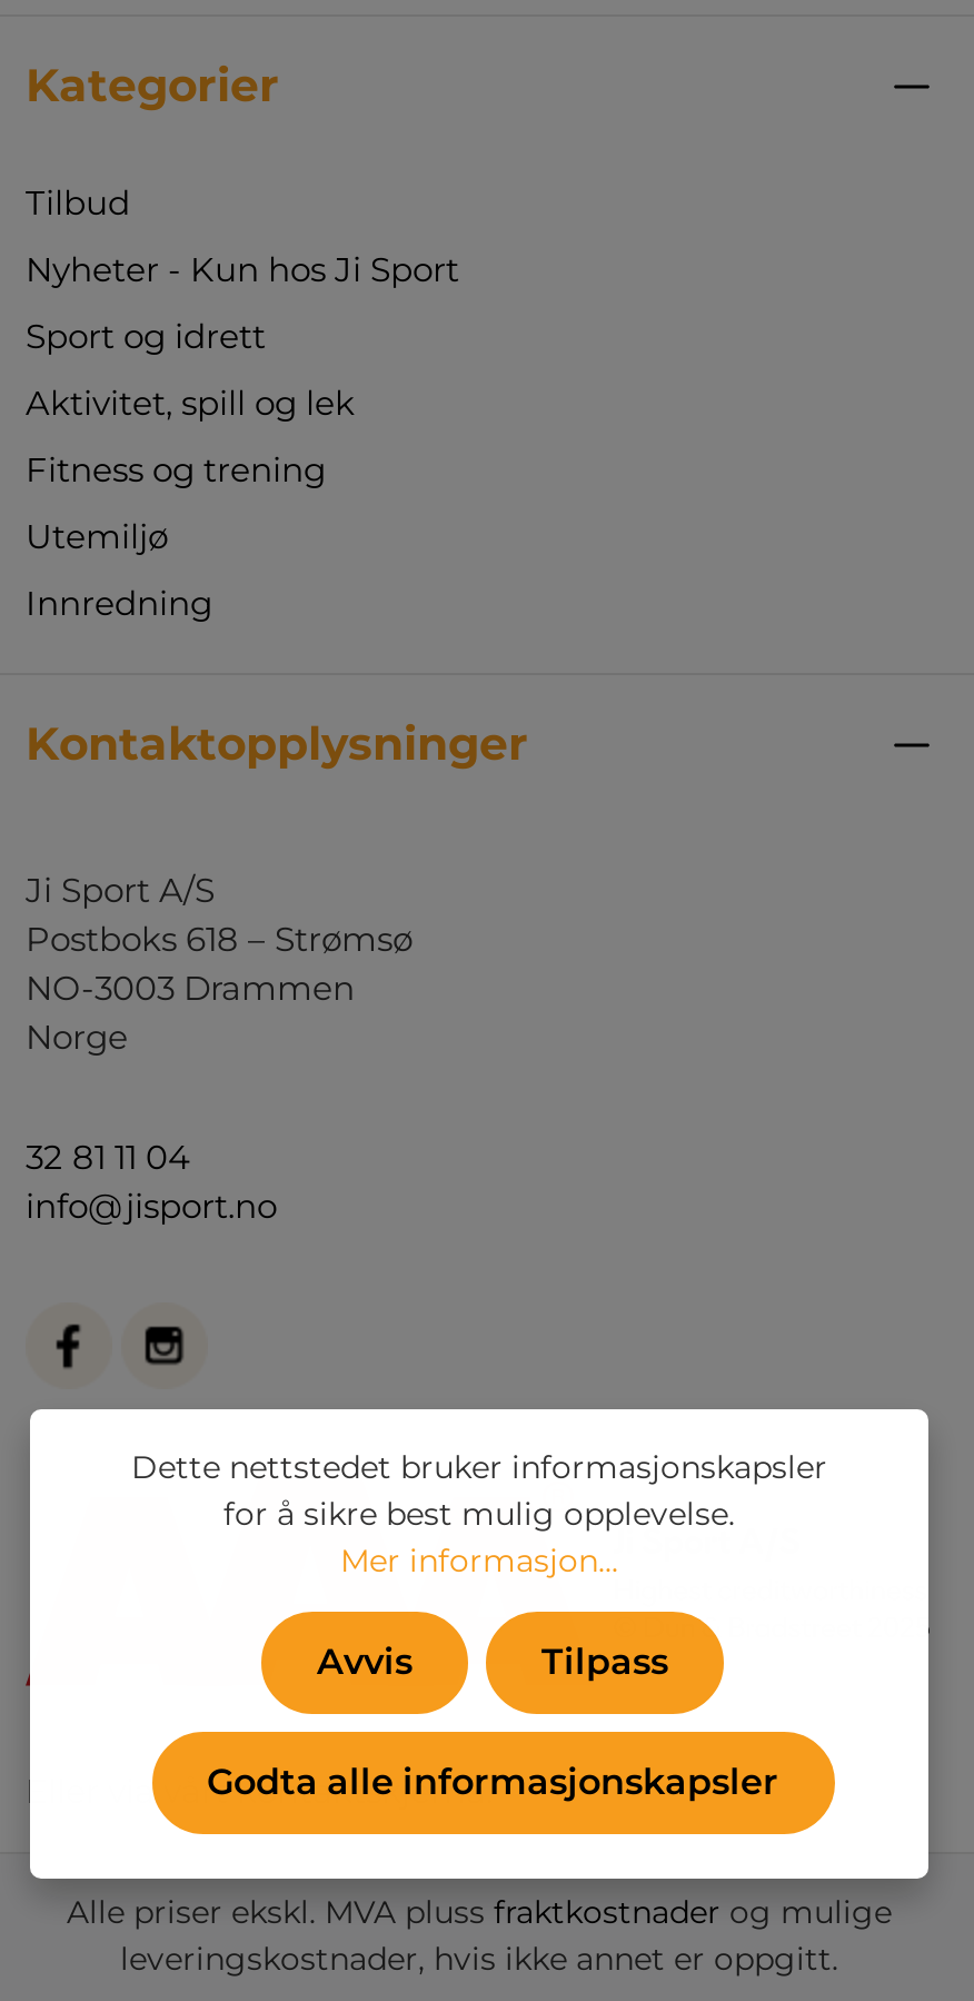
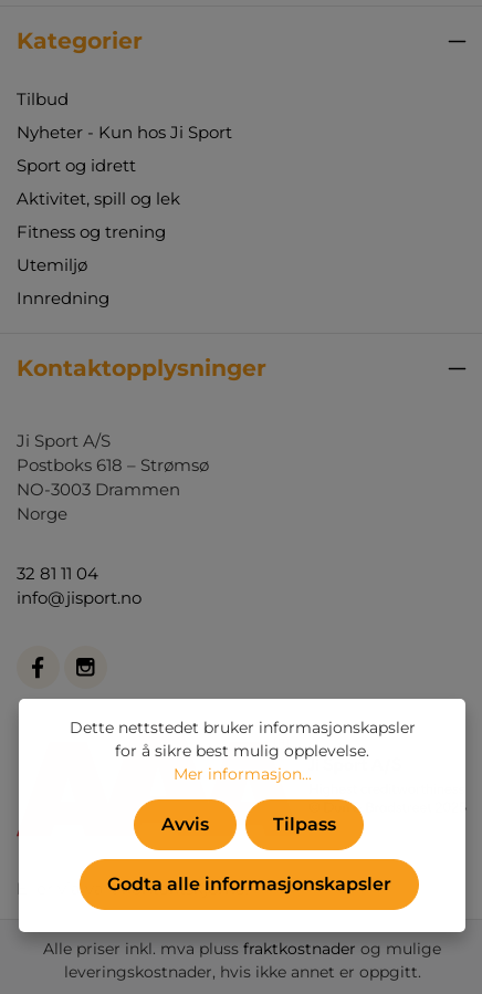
[67,1893,892,1933] Alle priser ekskl. MVA pluss fraktkostnader og mulige -> [43,939,441,959] Alle priser inkl. mva pluss fraktkostnader og mulige

